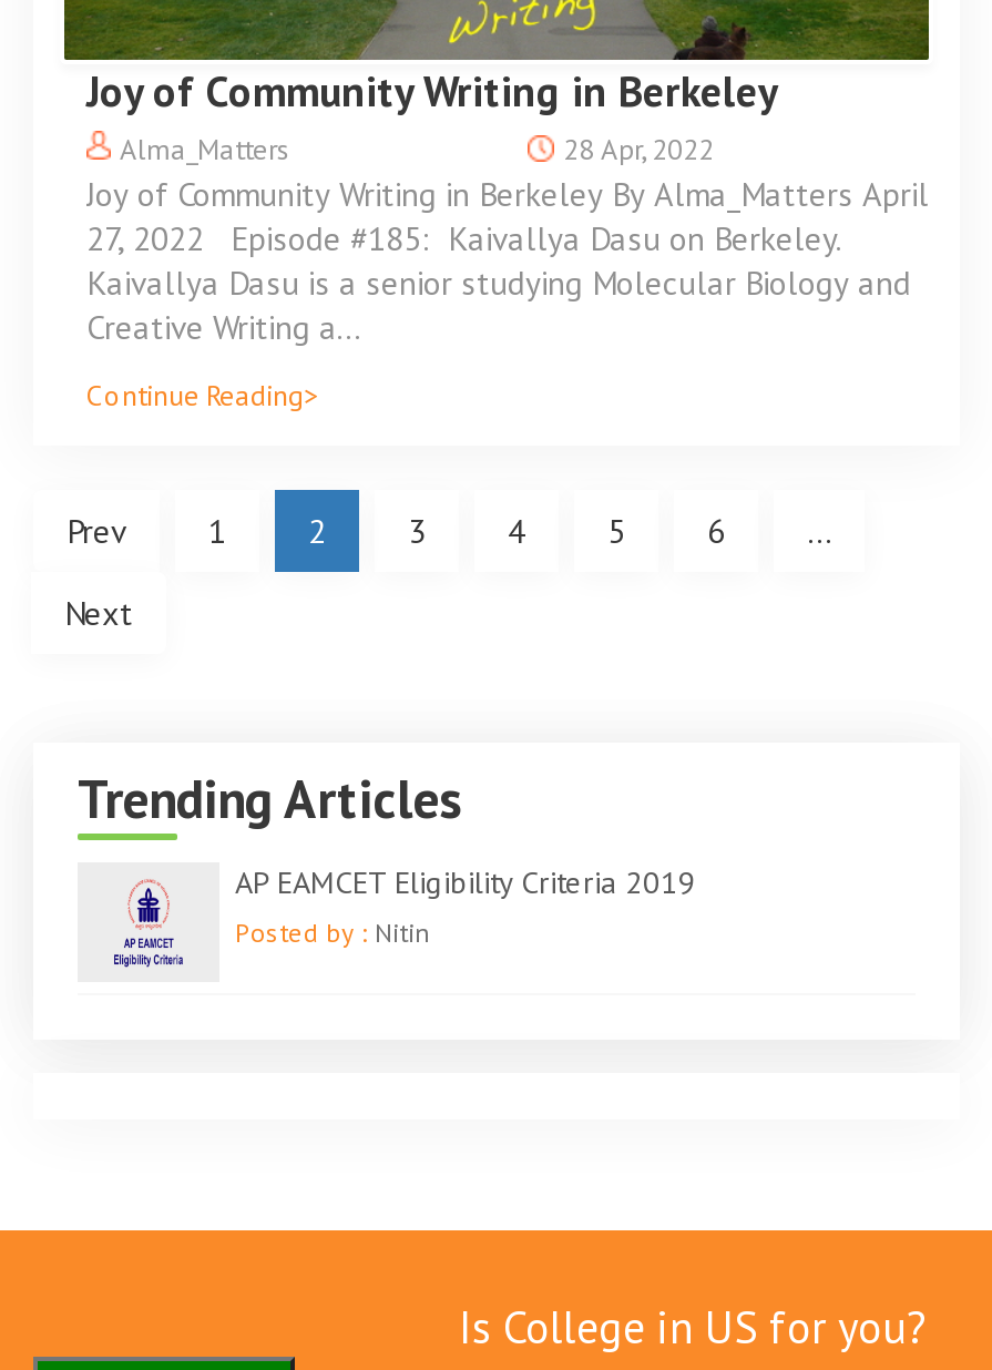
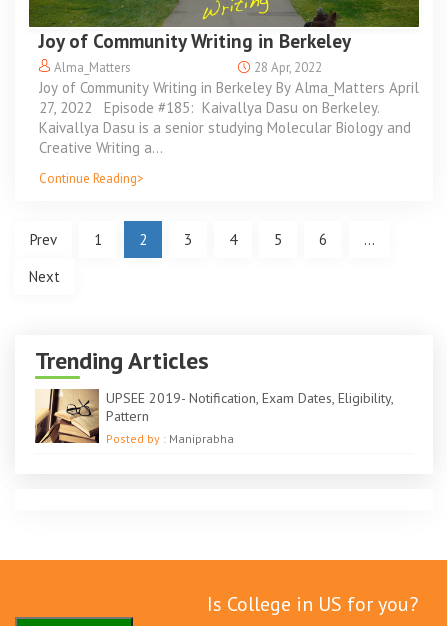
[78,862,696,971] [image] | AP EAMCET Eligibility Criteria 2019 | Posted by : Nitin -> [34,388,393,446] [image] | UPSEE 2019- Notification, Exam Dates, Eligibility, | Pattern | Posted by : Maniprabha

